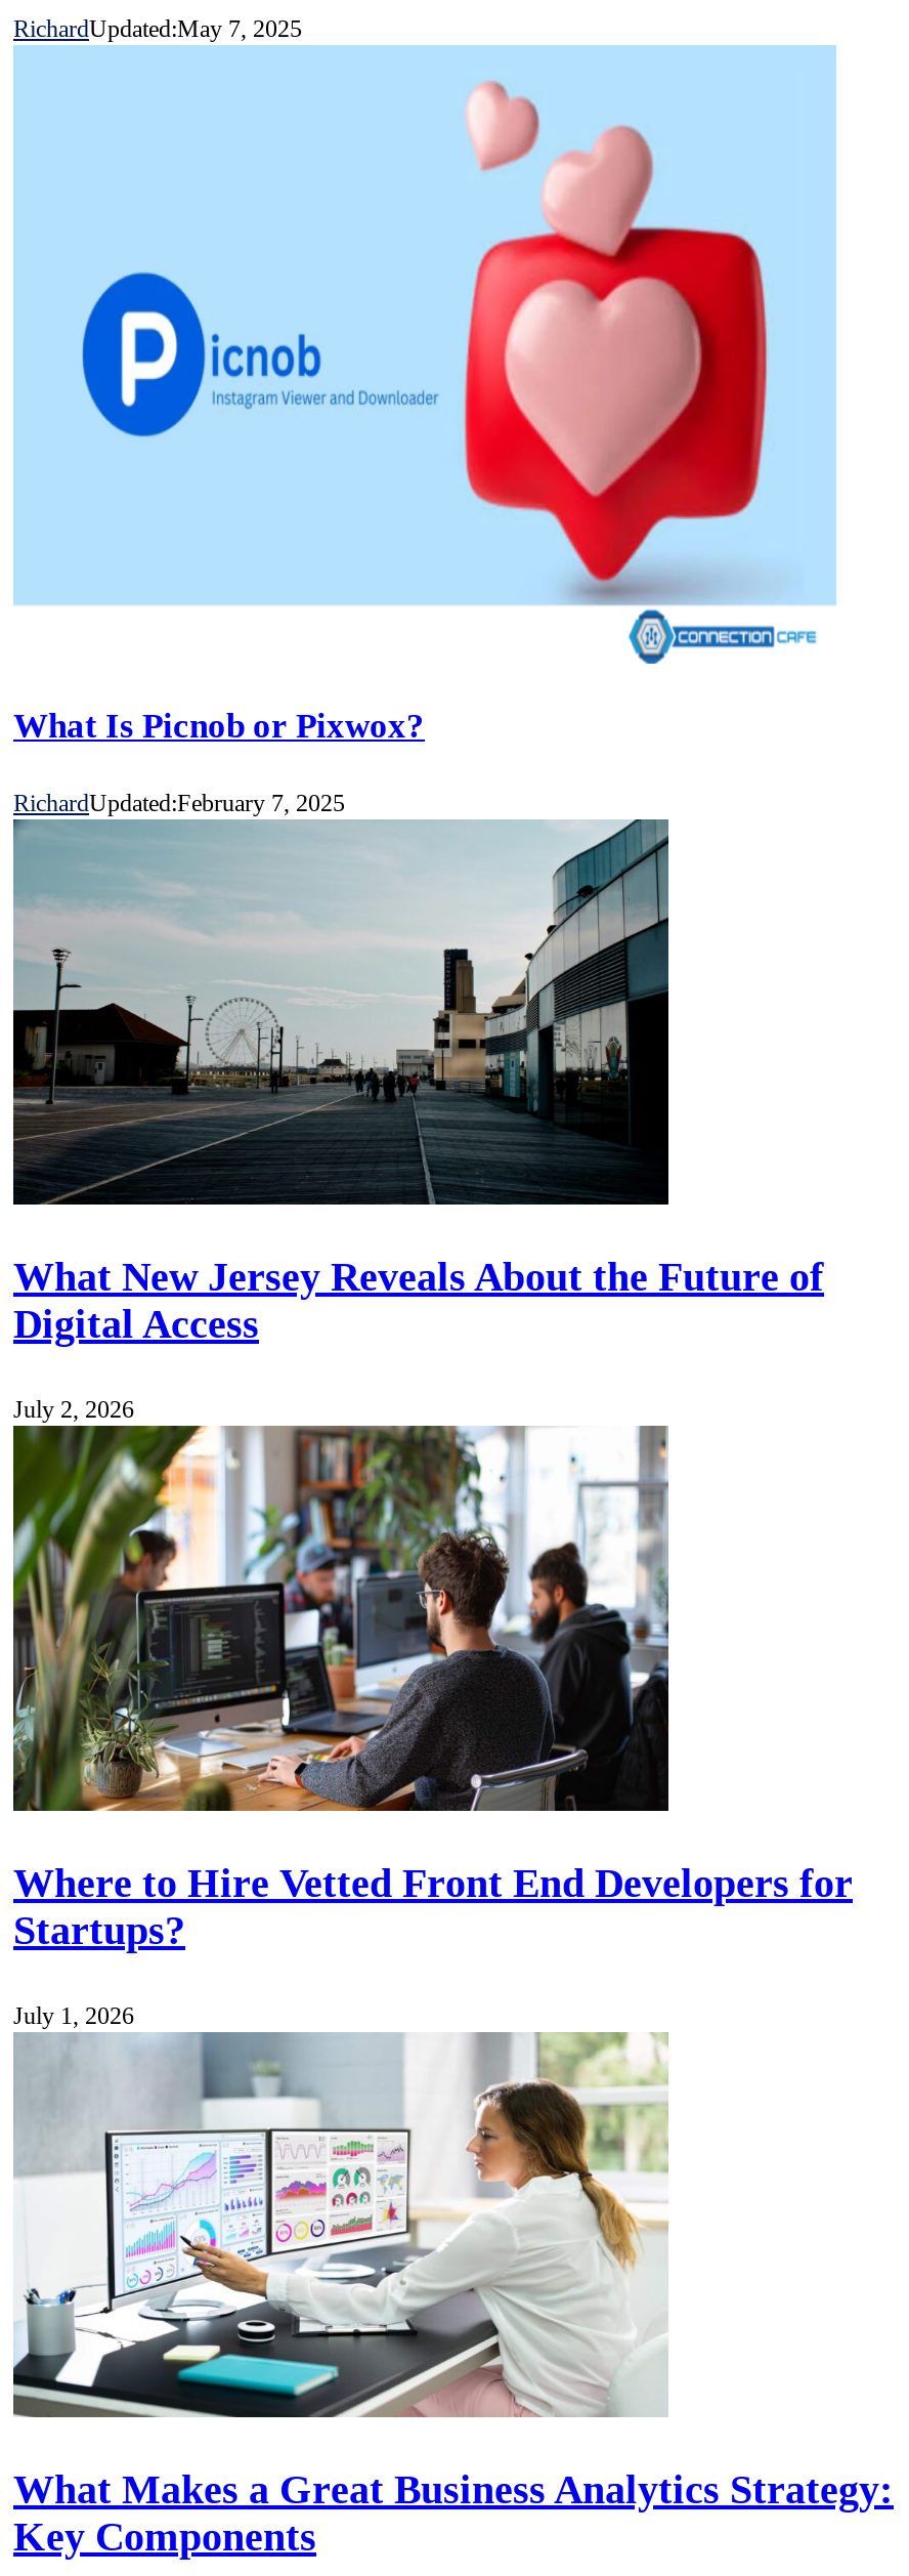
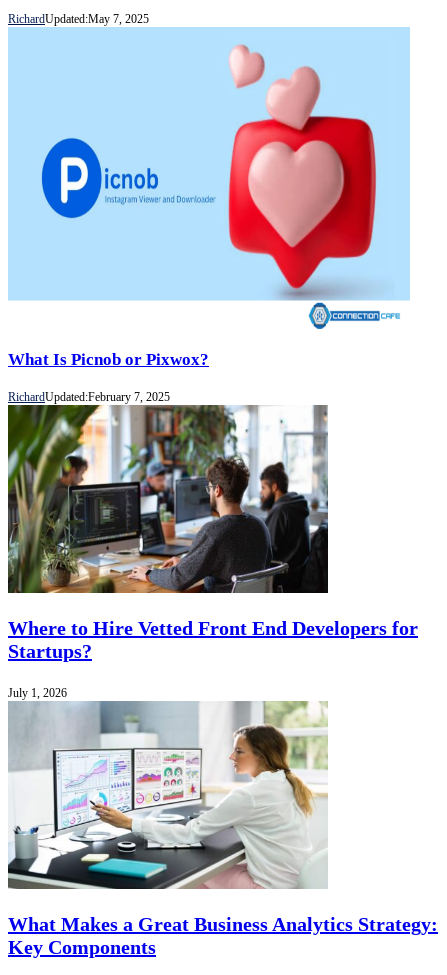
[11,819,824,1424] [image] | What New Jersey Reveals About the Future of | Digital Access | July 2, 2026 -> none

